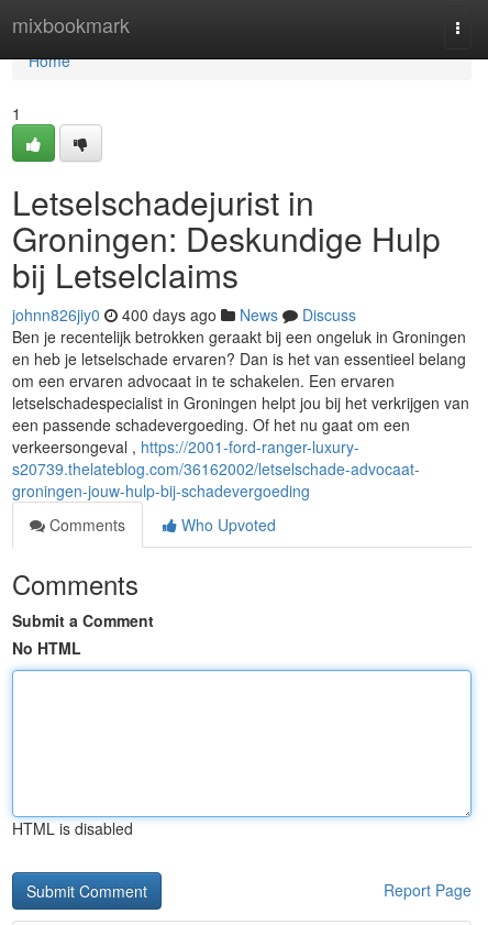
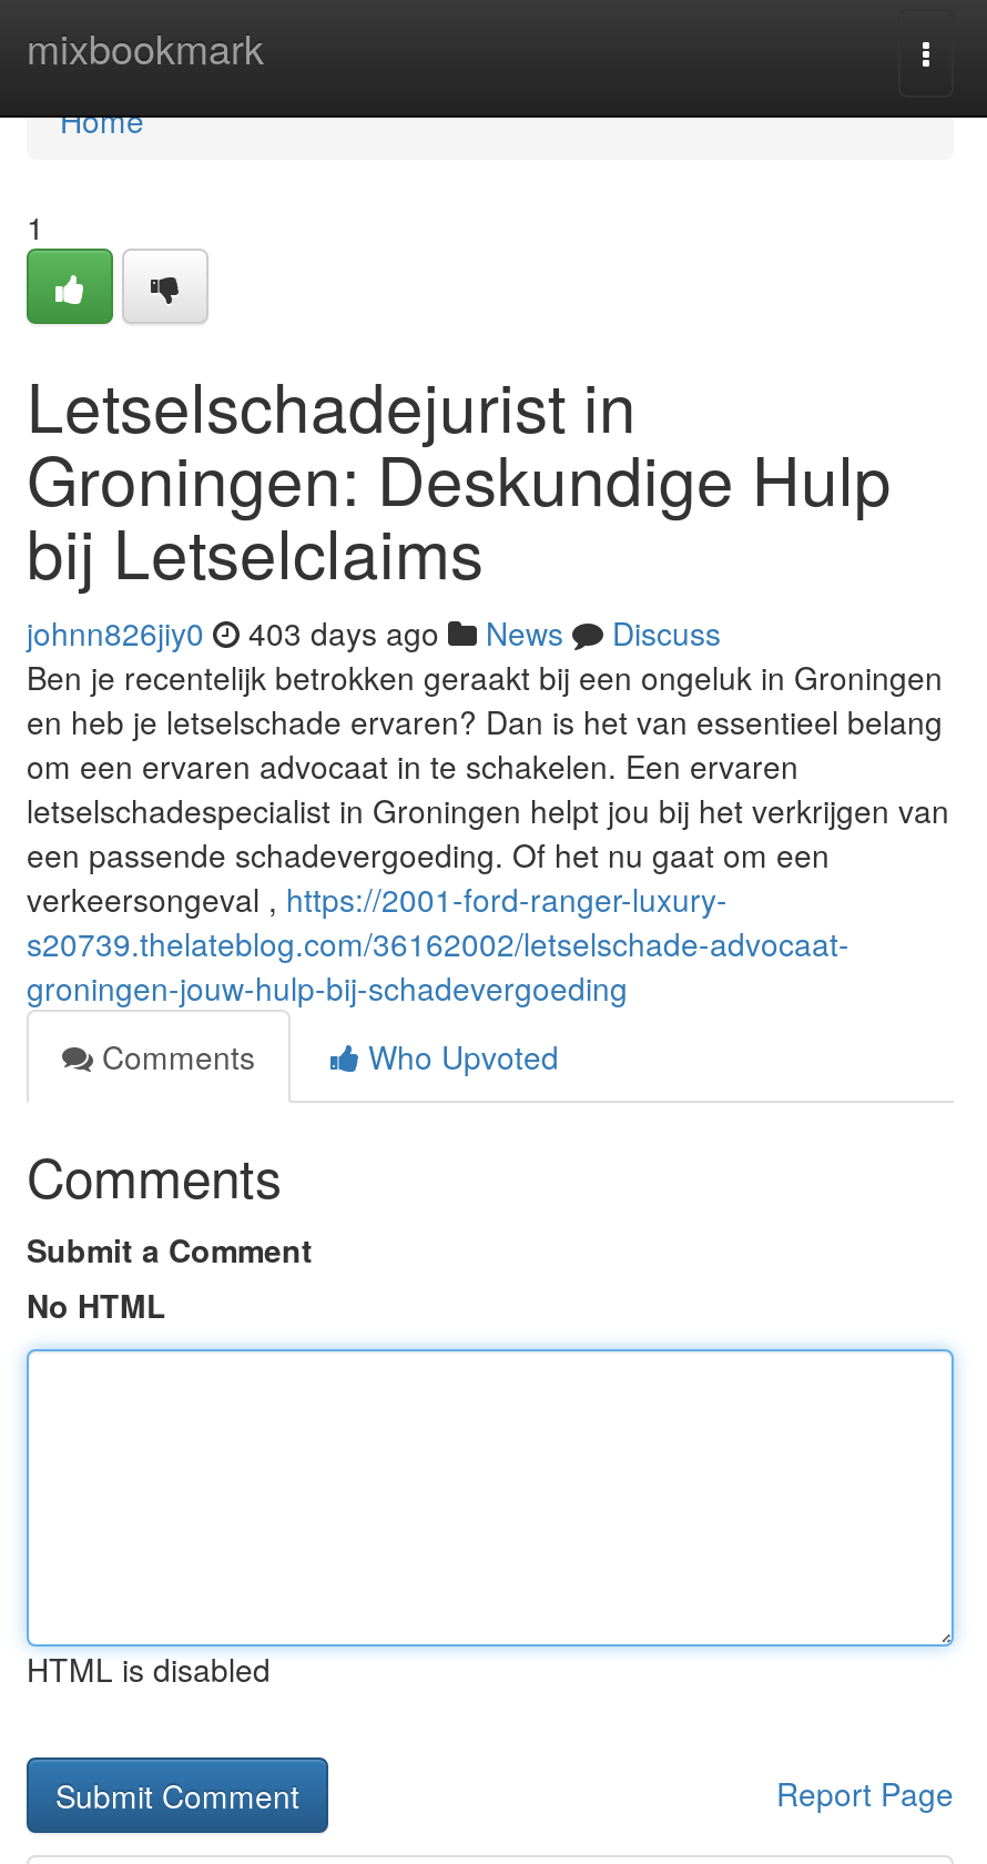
[12,304,356,326] johnn826jiy0 400 days ago News Discuss -> [27,610,721,655] johnn826jiy0 403 days ago News Discuss

